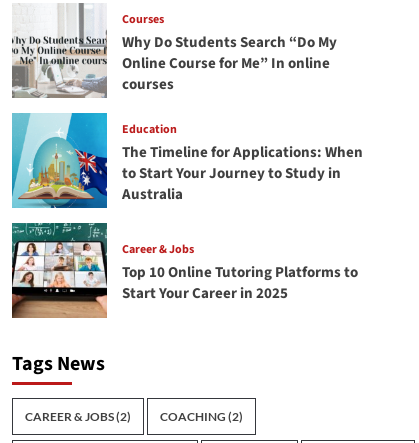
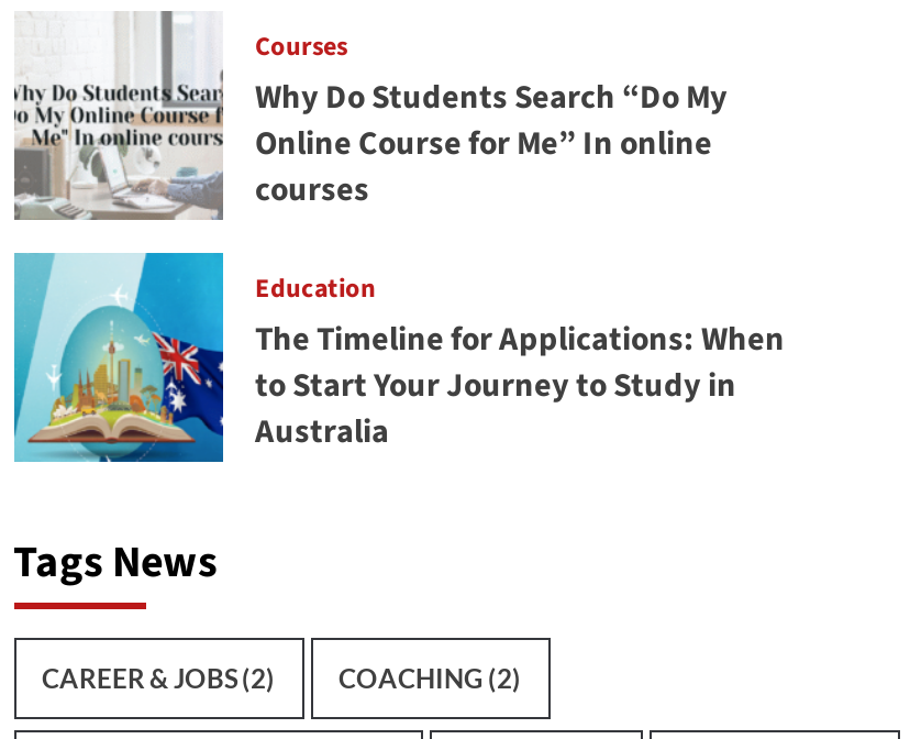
[11,222,357,319] [image] | Career & Jobs | Top 10 Online Tutoring Platforms to | Start Your Career in 2025 -> none

